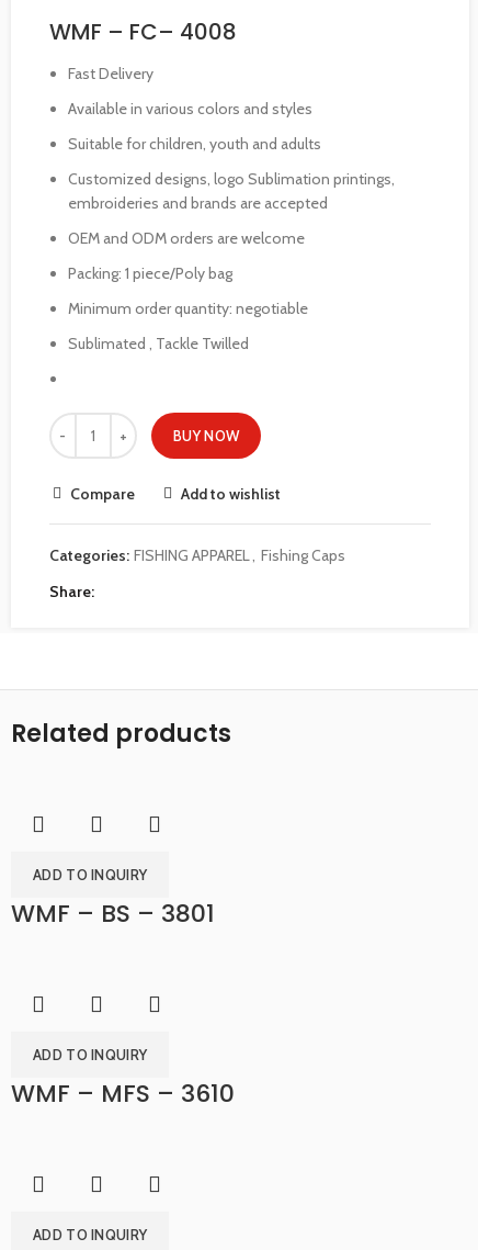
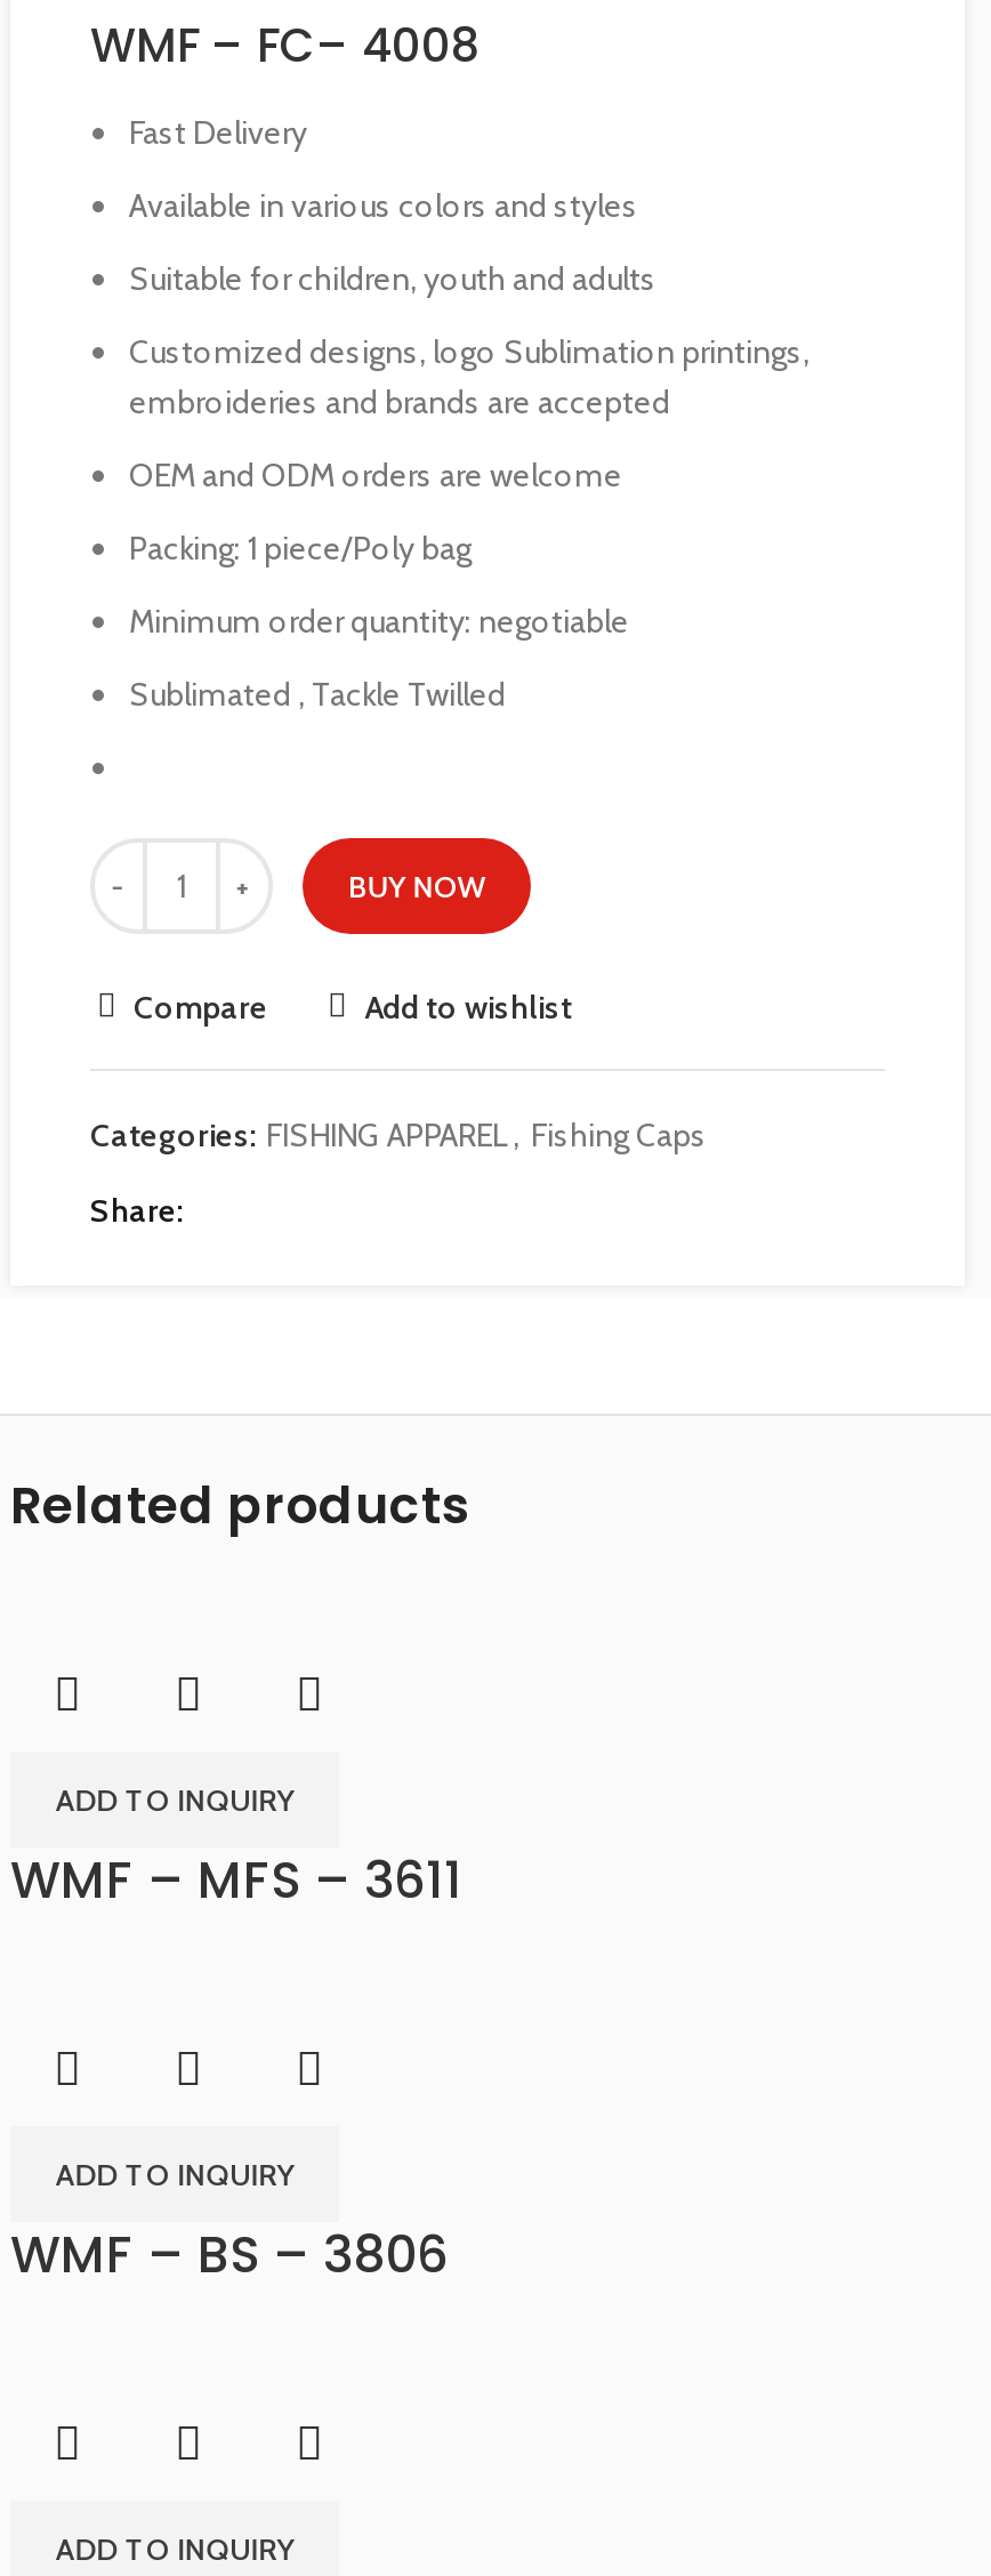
[11,896,215,930] WMF – BS – 3801 -> [10,1844,462,1915] WMF – MFS – 3611
[11,1076,235,1110] WMF – MFS – 3610 -> [10,2219,449,2290] WMF – BS – 3806

